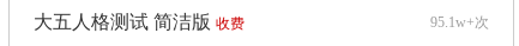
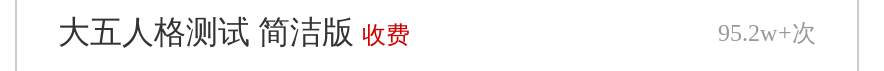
[430,15,488,31] 95.1w+次 -> [718,20,816,48] 95.2w+次

